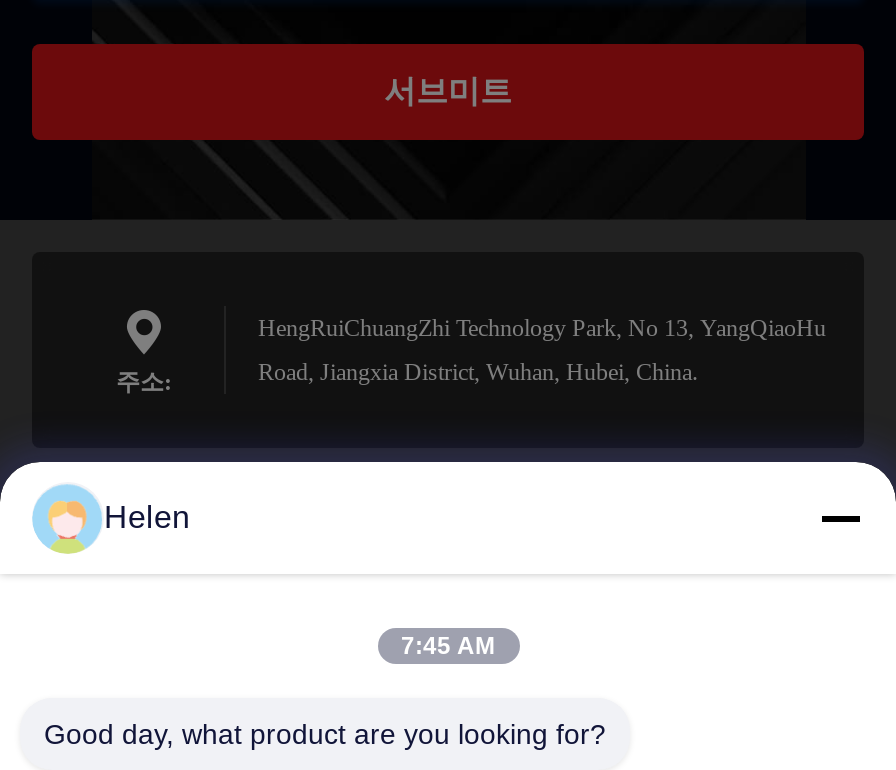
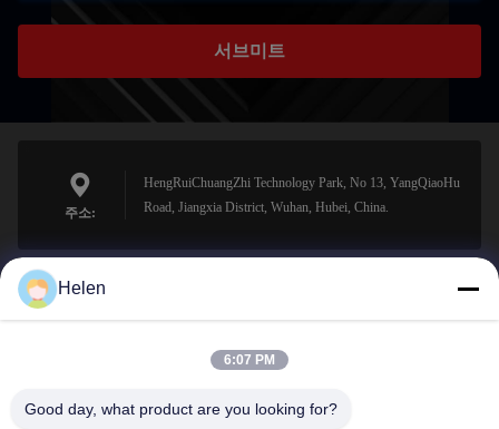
[401,632,495,660] 7:45 AM -> [224,352,275,368] 6:07 PM

